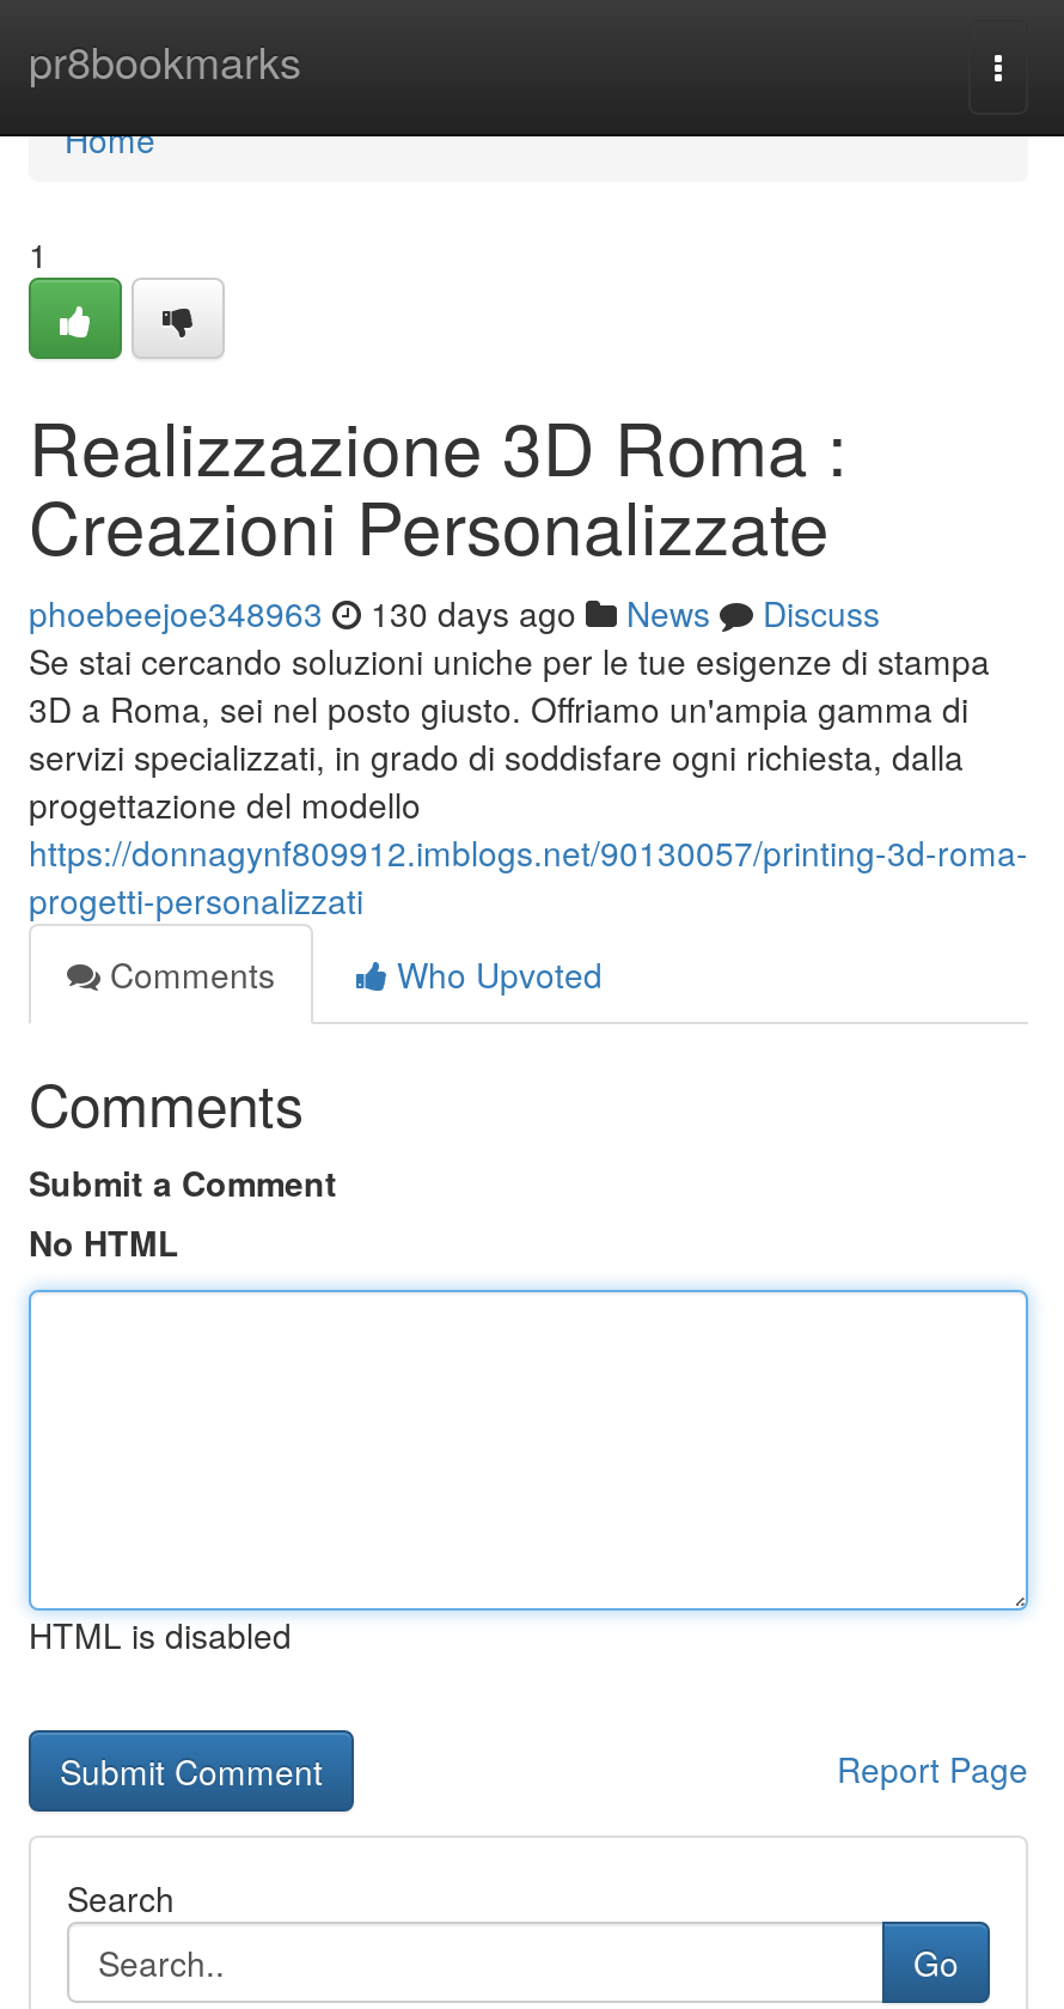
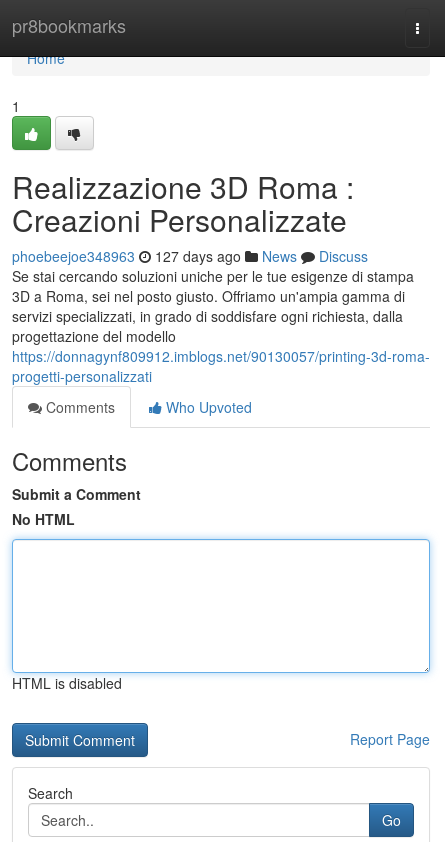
[29,589,880,637] phoebeejoe348963 130 days ago News Discuss -> [12,246,368,266] phoebeejoe348963 127 days ago News Discuss

